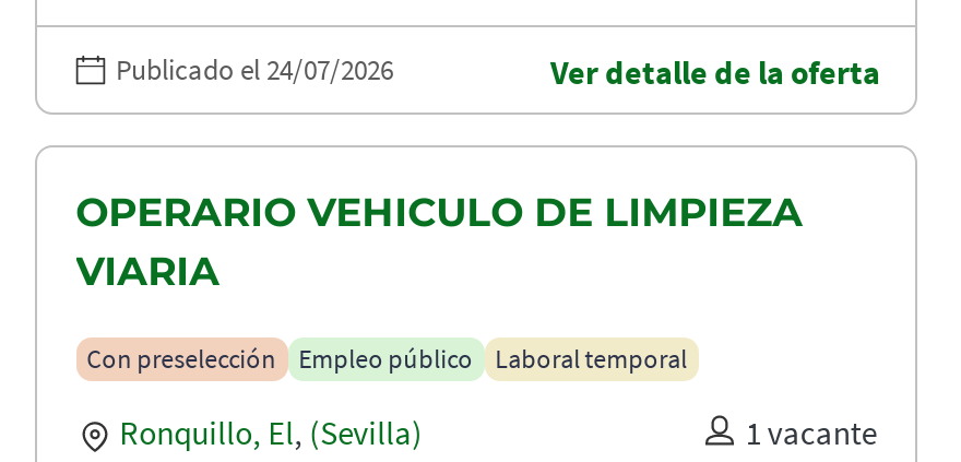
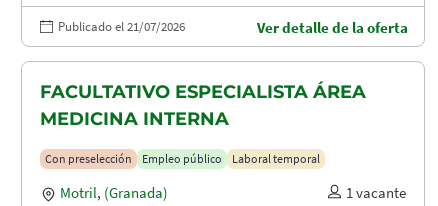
[116,50,393,88] Publicado el 24/07/2026 -> [58,18,185,35] Publicado el 21/07/2026
[76,189,803,296] OPERARIO VEHICULO DE LIMPIEZA | VIARIA -> [40,81,366,130] FACULTATIVO ESPECIALISTA ÁREA | MEDICINA INTERNA
[119,412,423,454] Ronquillo, El, (Sevilla) -> [60,183,168,202] Motril, (Granada)

